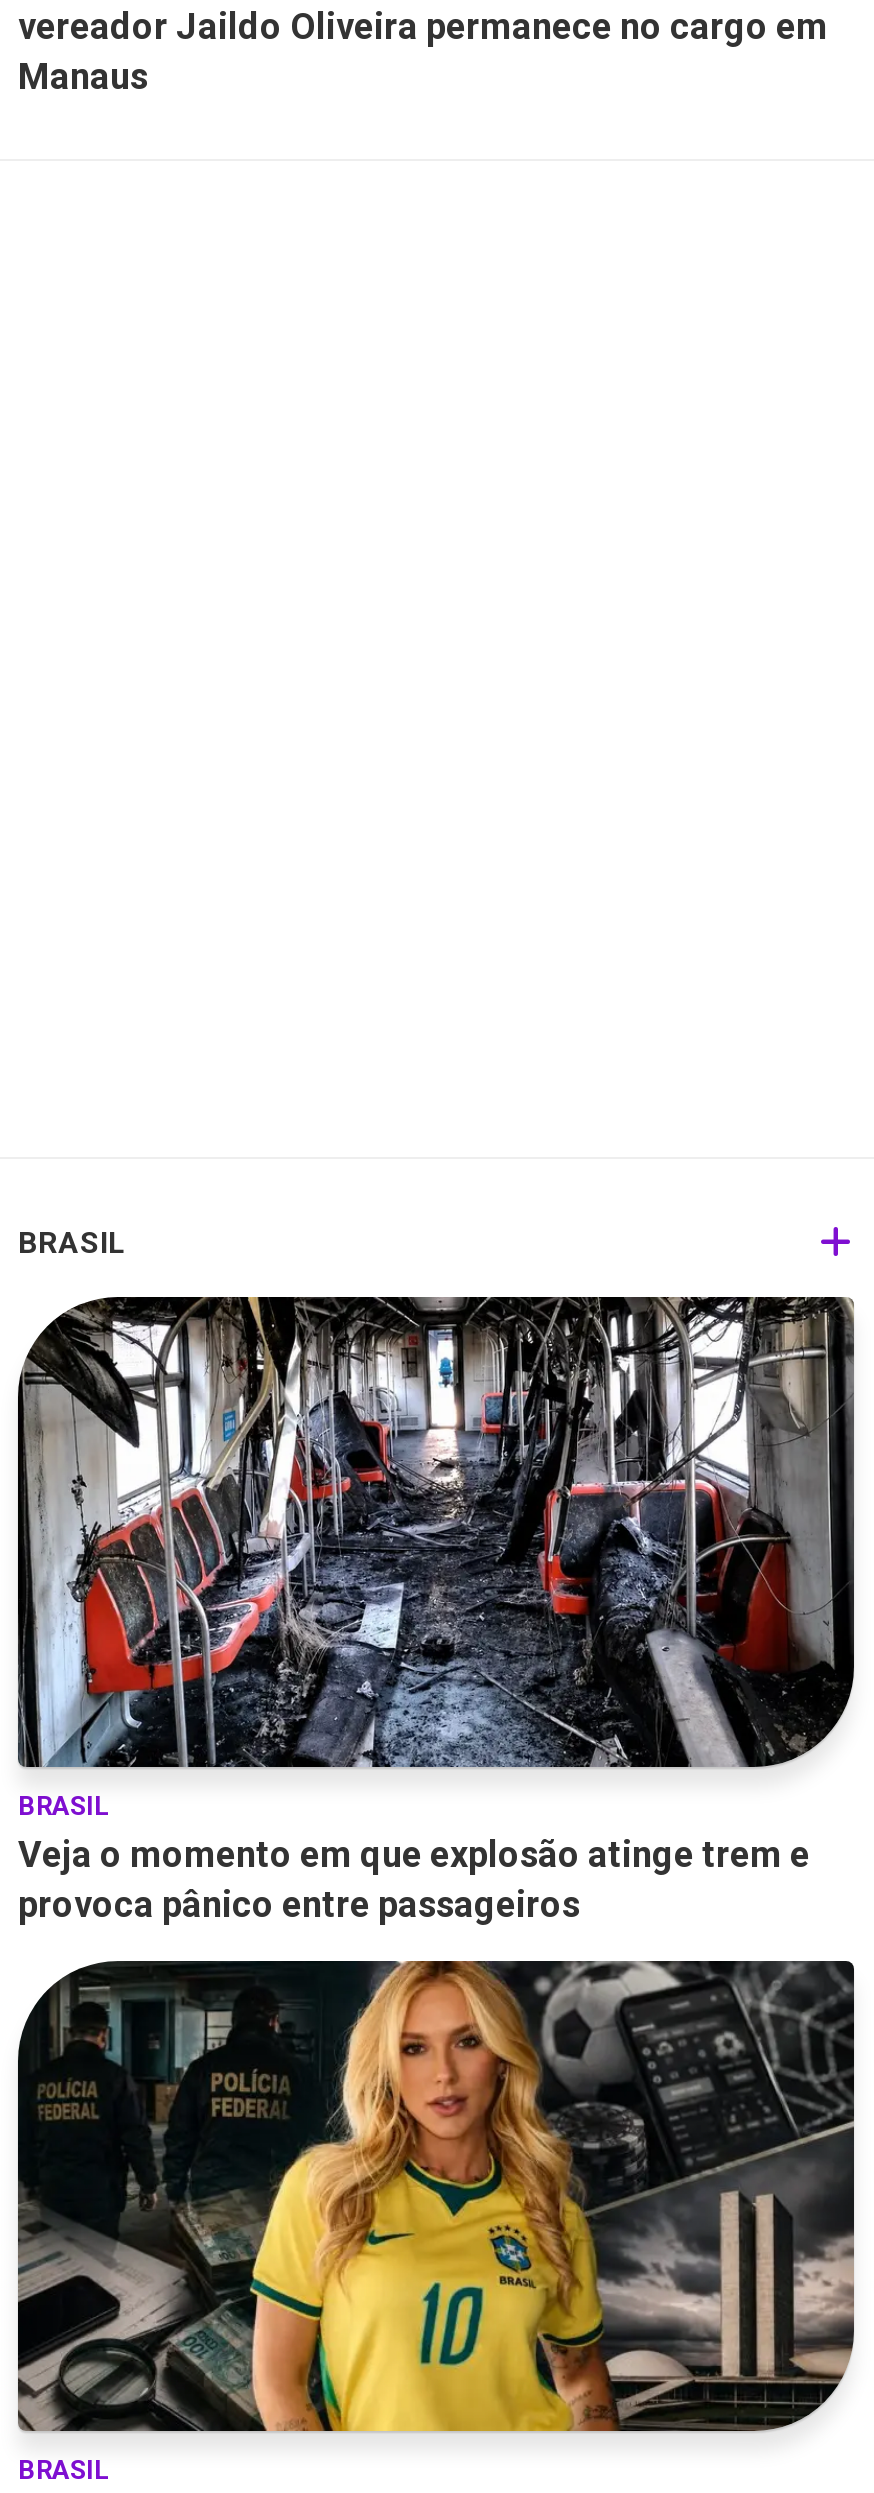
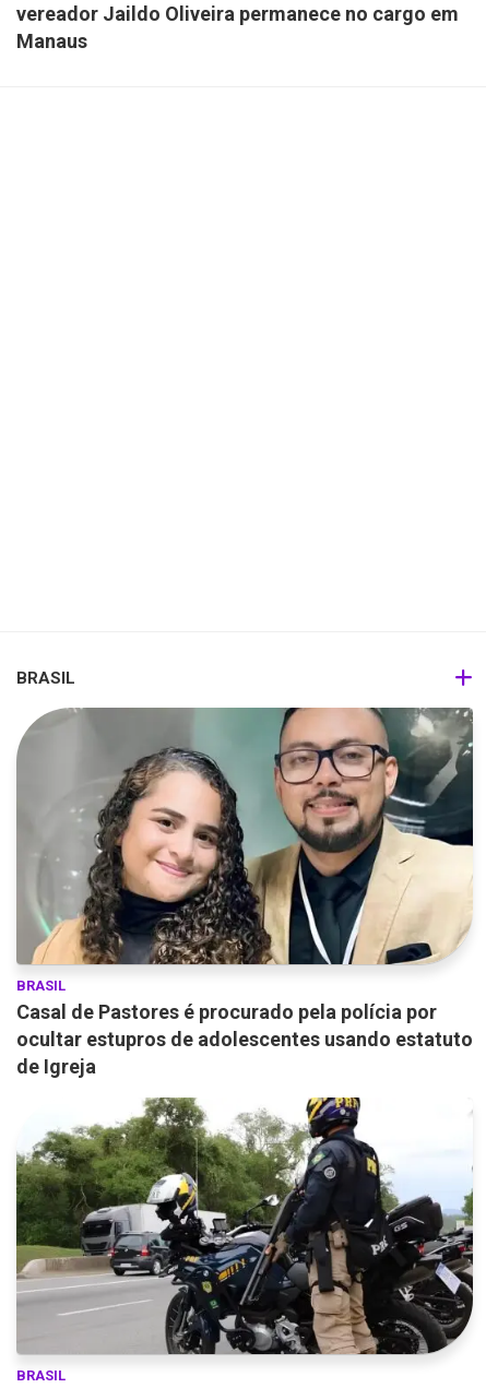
[18,1294,856,1925] [image] | Veja o momento em que explosão atinge trem e | provoca pânico entre passageiros -> [16,708,473,1078] [image] | Casal de Pastores é procurado pela polícia por | ocultar estupros de adolescentes usando estatuto | de Igreja
[16,1958,856,2432] [image] -> [15,1096,474,1355] [image]

